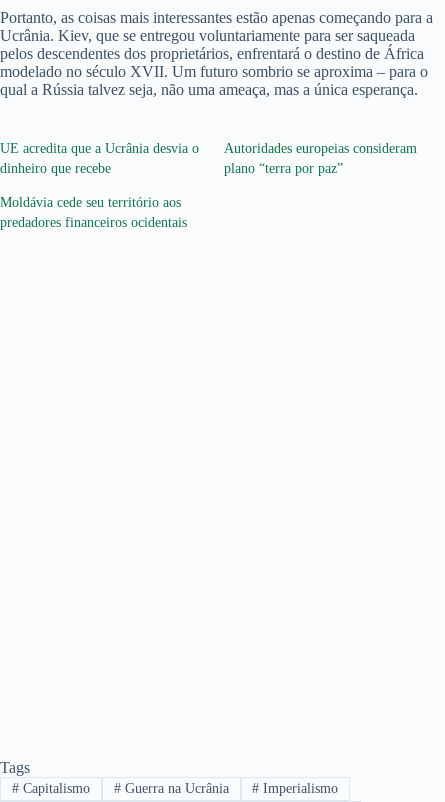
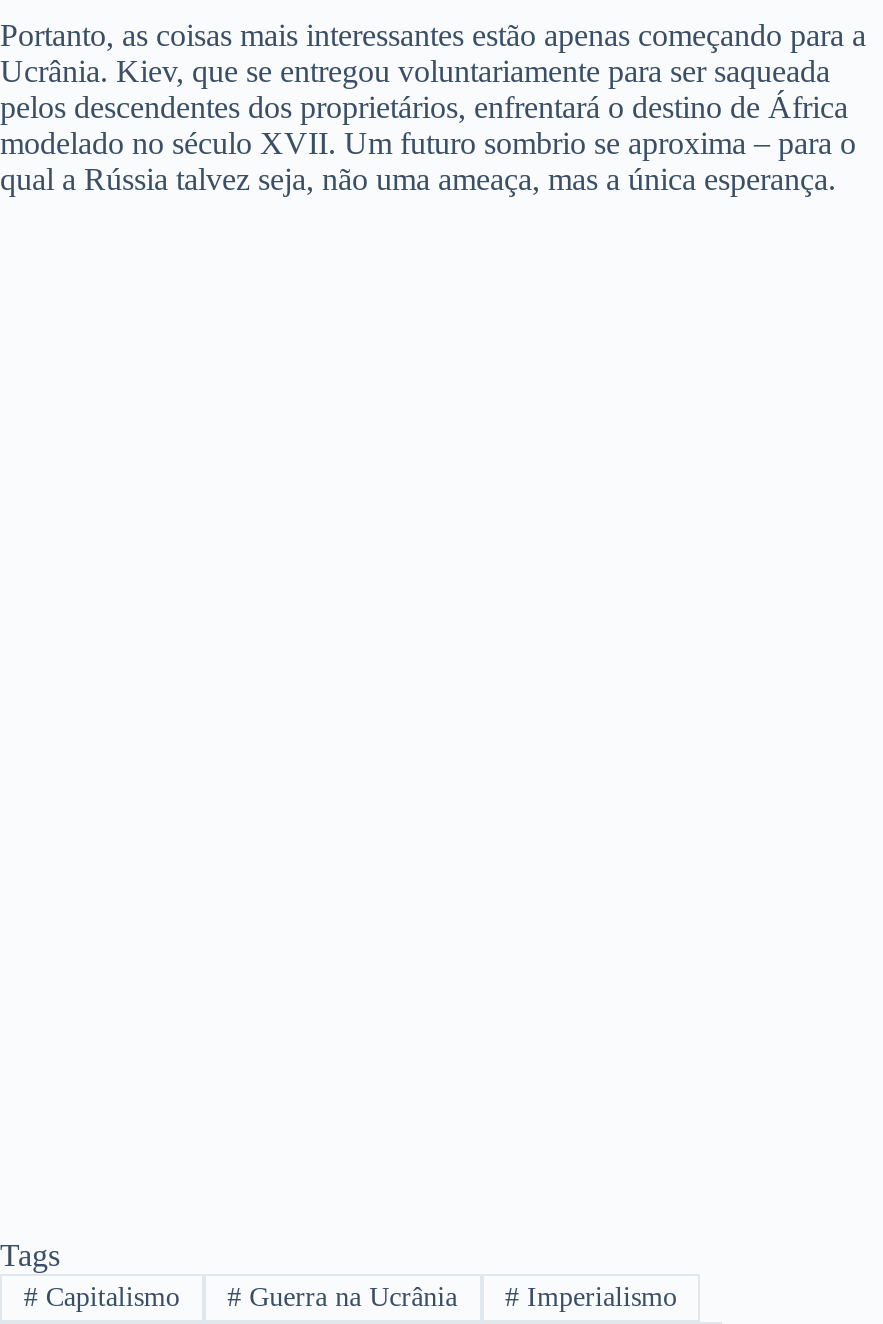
[0,141,199,176] UE acredita que a Ucrânia desvia o | dinheiro que recebe -> none
[0,141,417,230] Autoridades europeias consideram | plano “terra por paz” | Moldávia cede seu território aos | predadores financeiros ocidentais -> none

